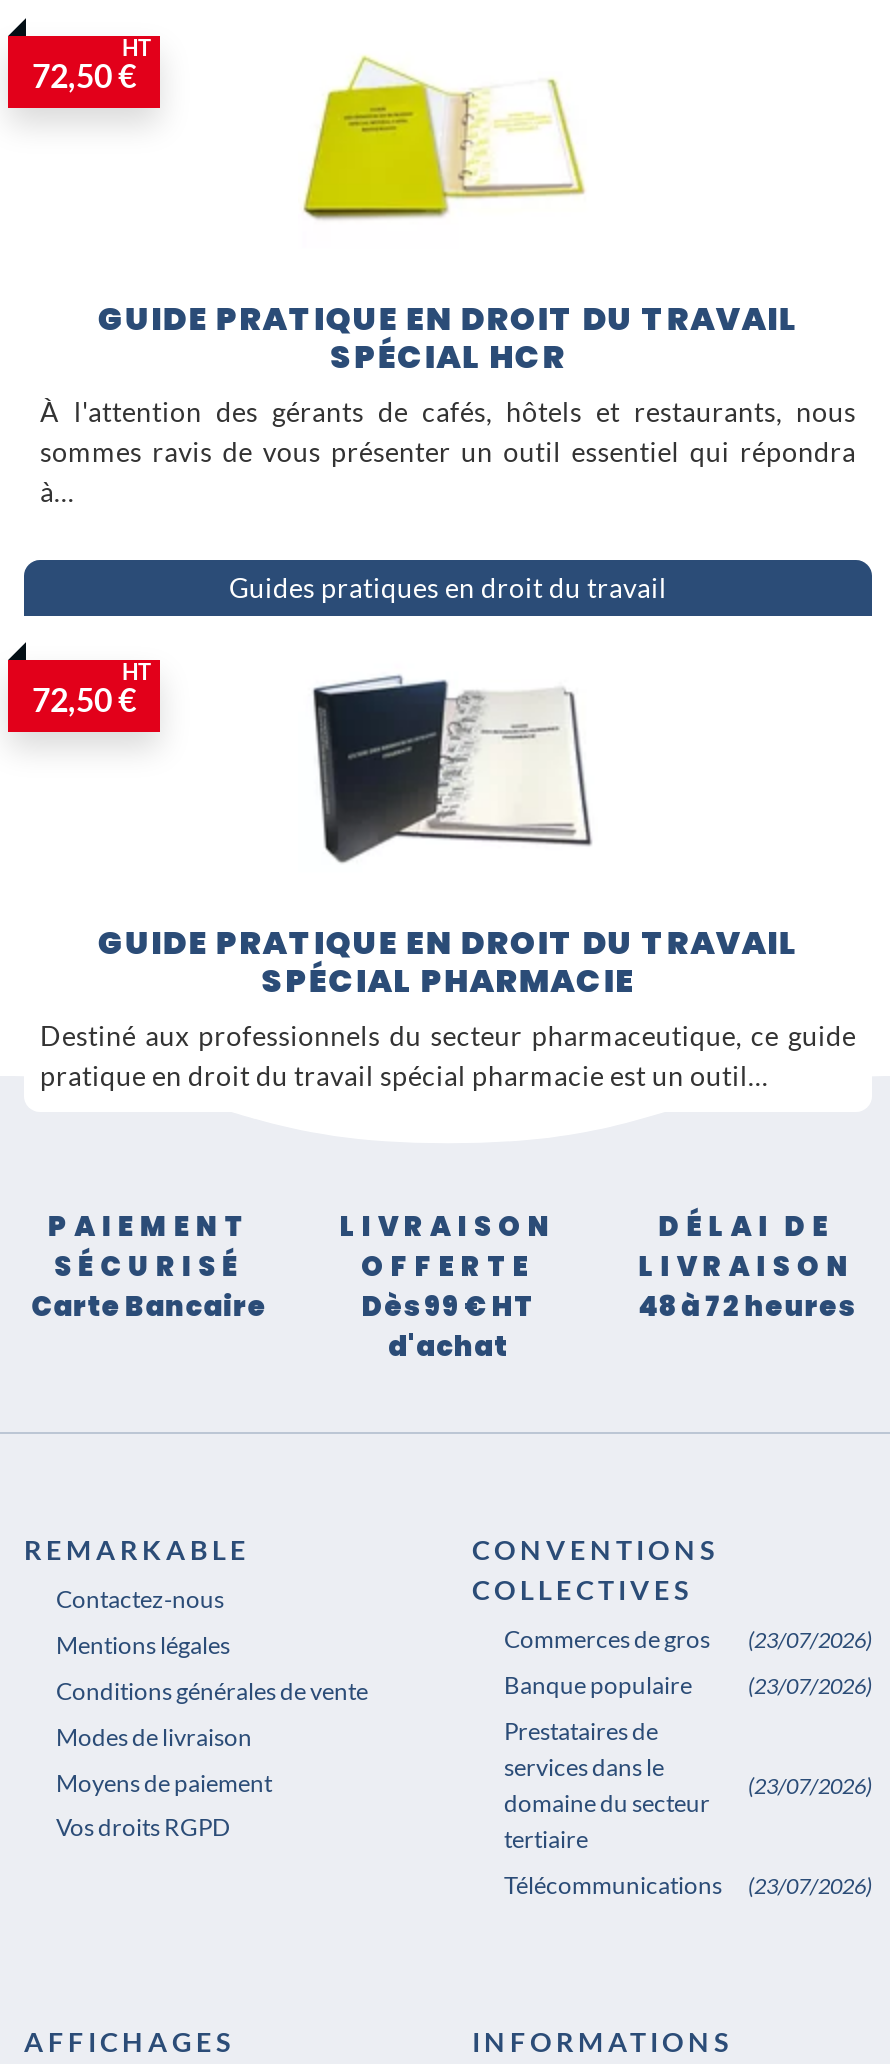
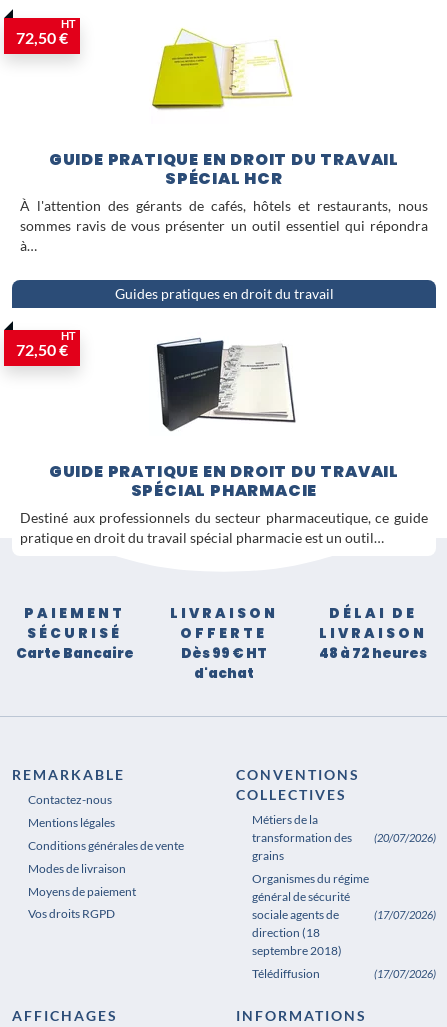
[504,1625,872,1655] Commerces de gros | (23/07/2026) -> [252,812,352,863] Métiers de la | transformation des | grains
[504,1670,872,1700] Banque populaire | (23/07/2026) -> [374,831,436,844] (20/07/2026)
[504,1716,710,1854] Prestataires de | services dans le | domaine du secteur | tertiaire -> [252,871,369,958] Organismes du régime | général de sécurité | sociale agents de | direction (18 | septembre 2018)
[748,1772,872,1798] (23/07/2026) -> [374,908,436,921] (17/07/2026)
[504,1869,872,1899] Télécommunications | (23/07/2026) -> [252,966,436,981] Télédiffusion | (17/07/2026)

